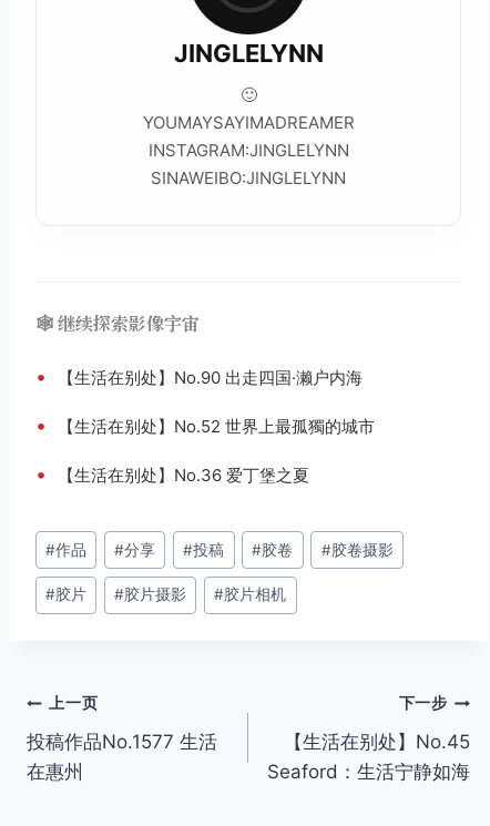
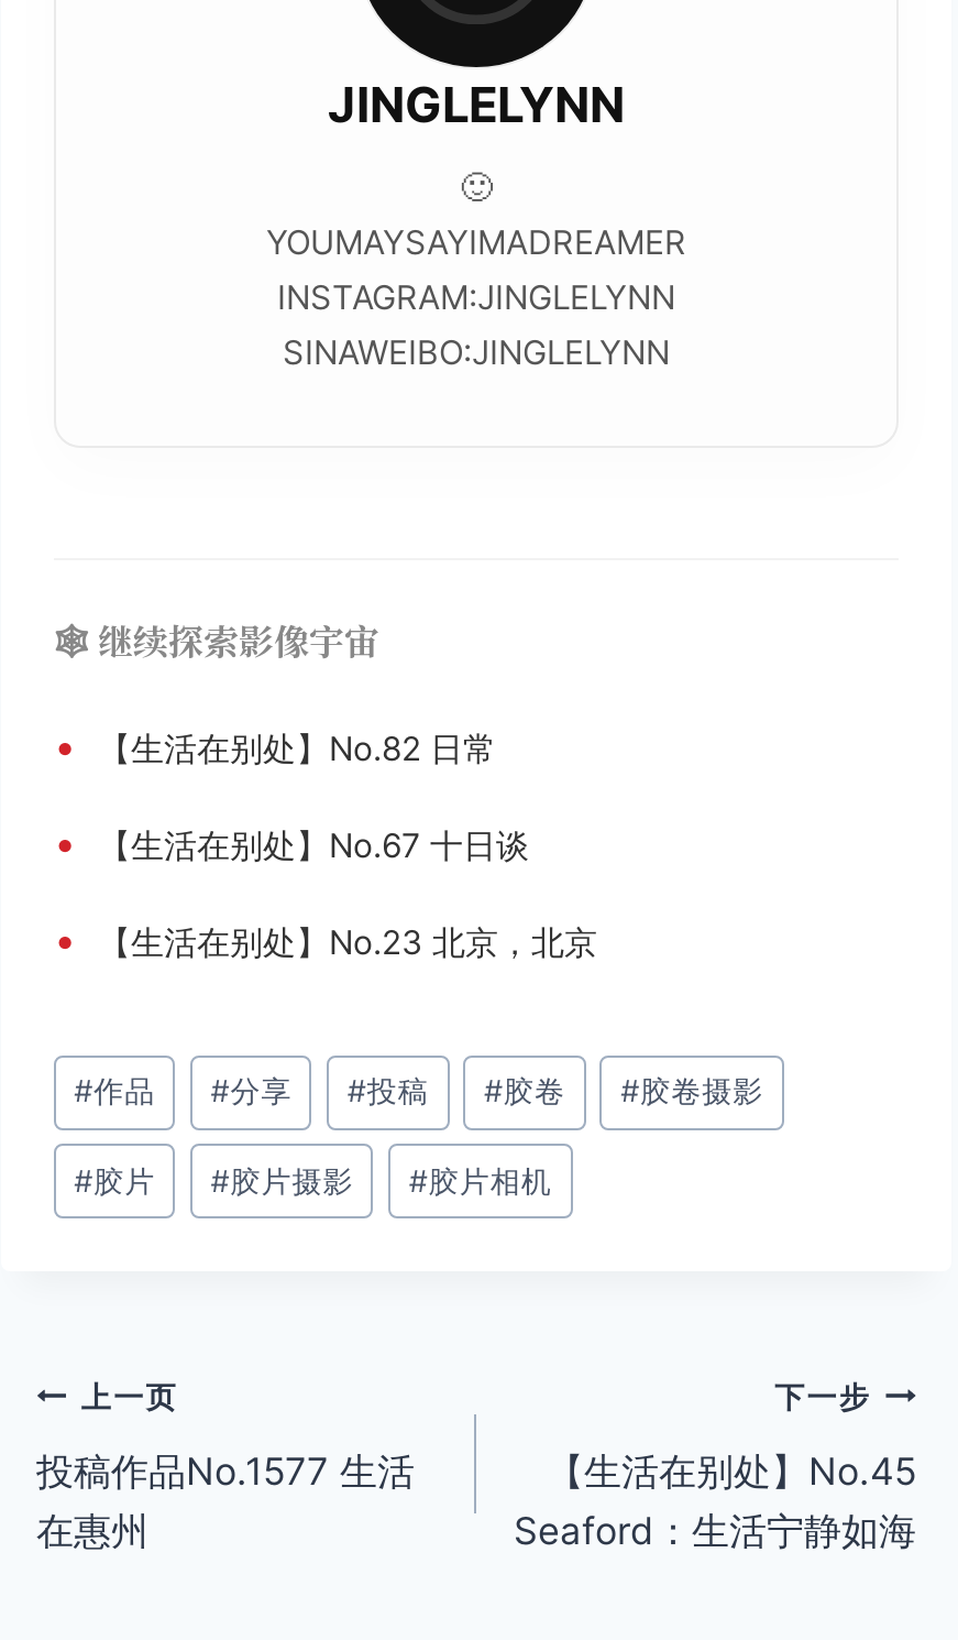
[35,364,363,388] • 【生活在别处】No.90 出走四国·濑户内海 -> [54,723,496,770] • 【生活在别处】No.82 日常
[35,413,375,436] • 【生活在别处】No.52 世界上最孤獨的城市 -> [54,820,529,866] • 【生活在别处】No.67 十日谈
[35,462,309,485] • 【生活在别处】No.36 爱丁堡之夏 -> [54,917,597,963] • 【生活在别处】No.23 北京，北京

